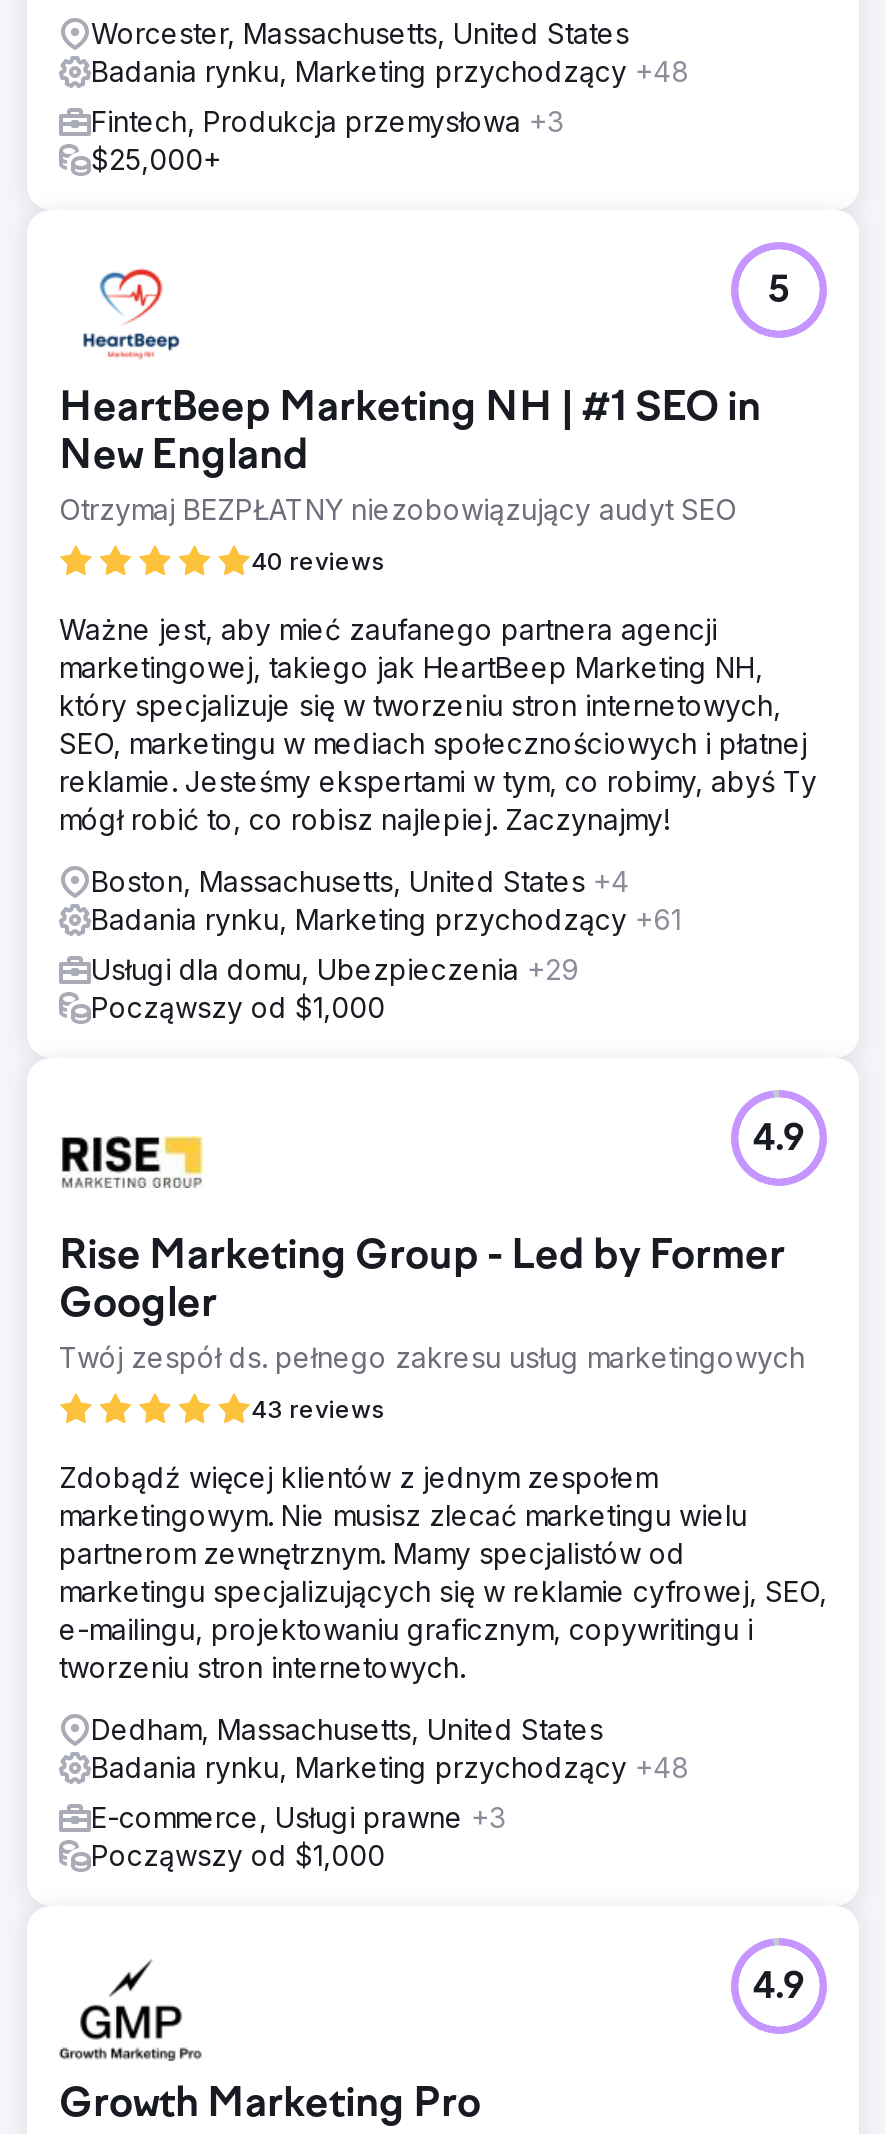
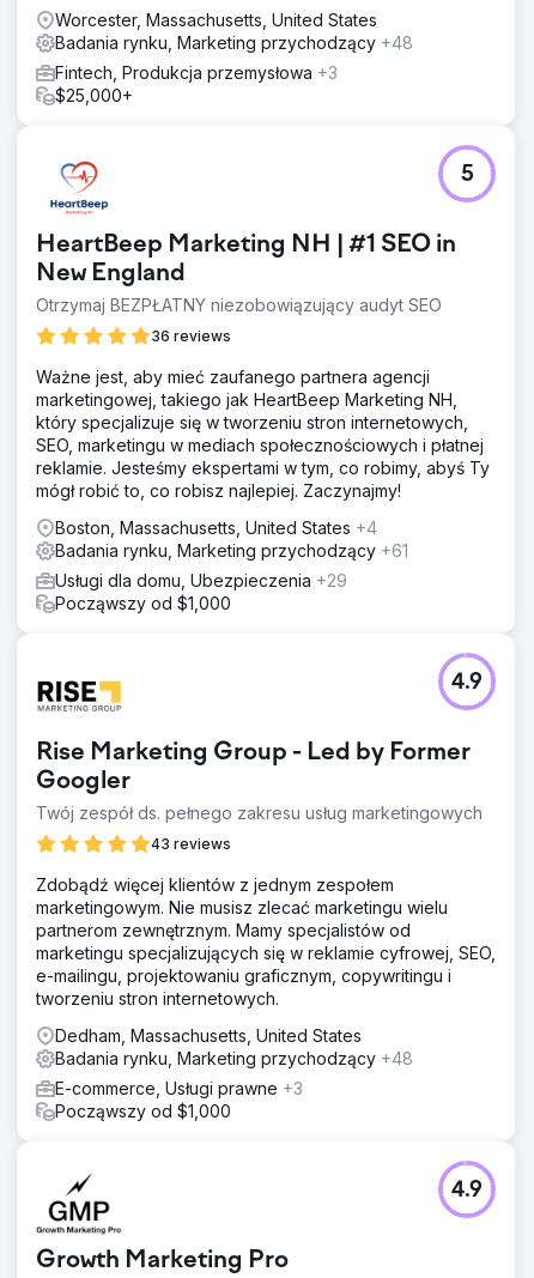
[251,546,385,576] 40 reviews -> [151,327,231,345] 36 reviews

